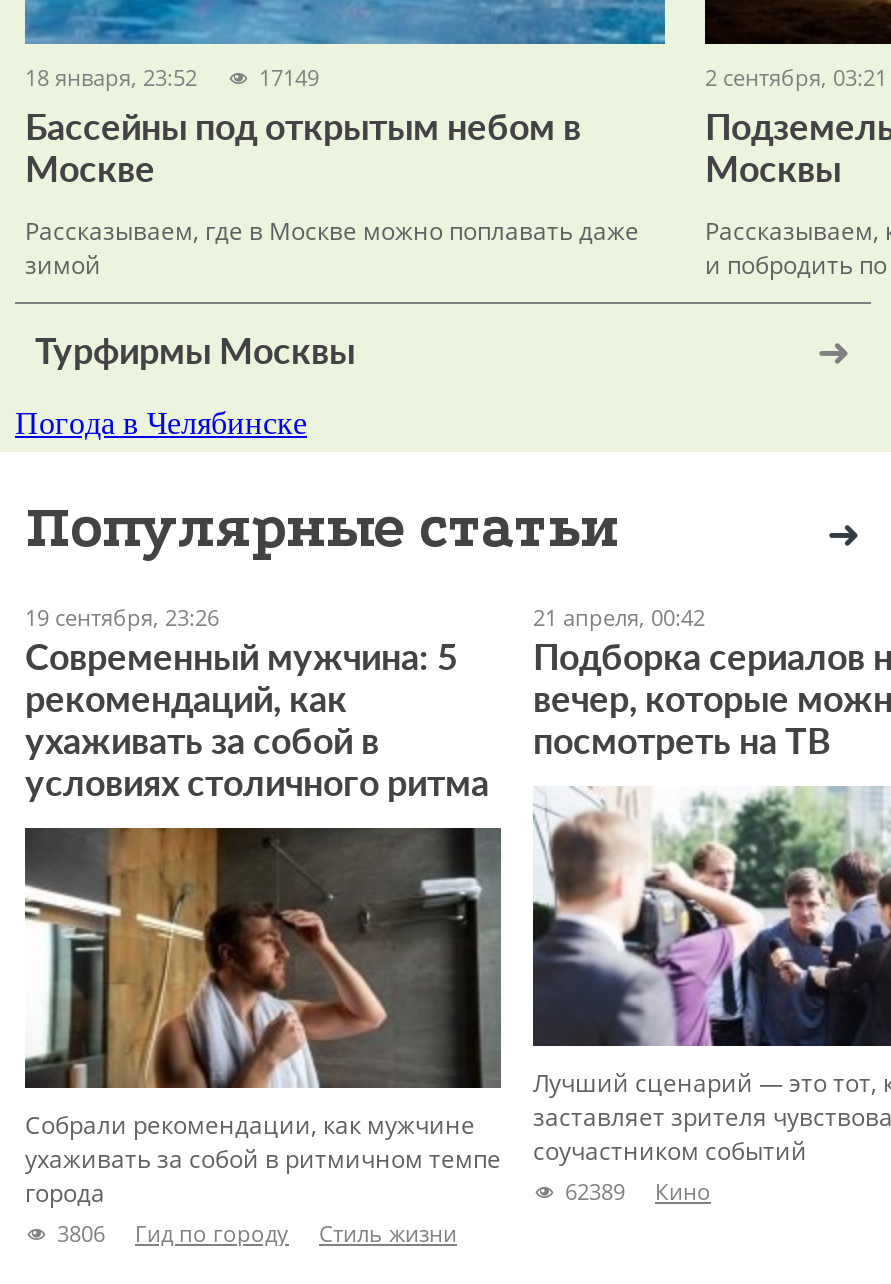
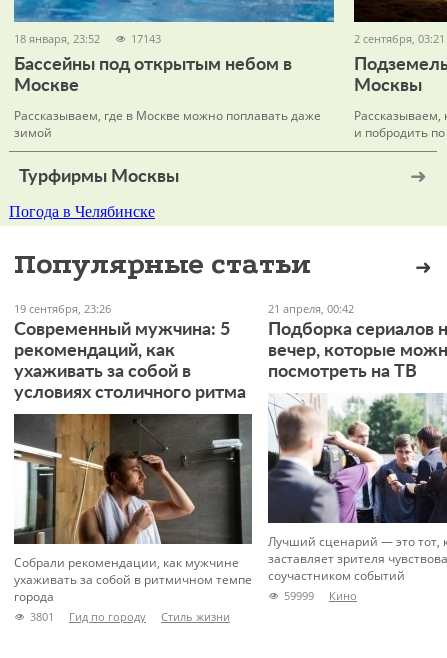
[259,62,319,92] 17149 -> [131,31,161,46] 17143
[565,1176,711,1206] 62389 Кино -> [284,588,357,603] 59999 Кино
[57,1218,457,1248] 3806 Гид по городу Стиль жизни -> [30,609,230,624] 3801 Гид по городу Стиль жизни

